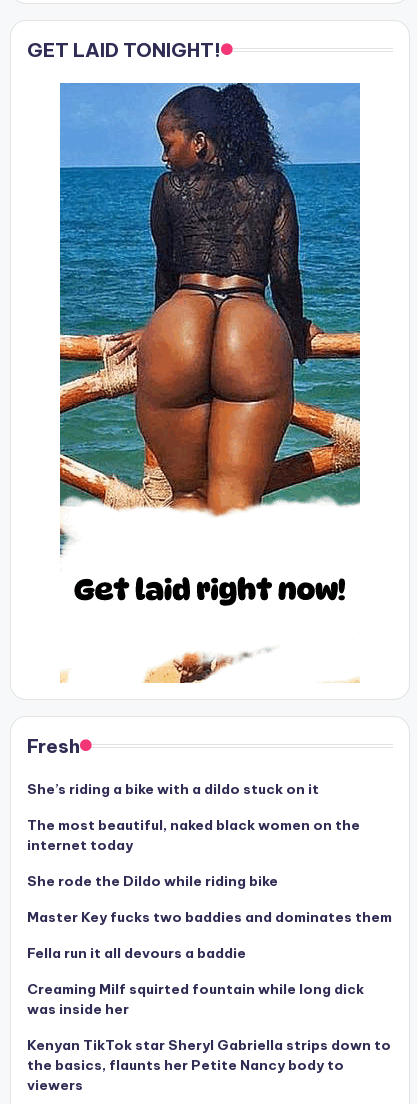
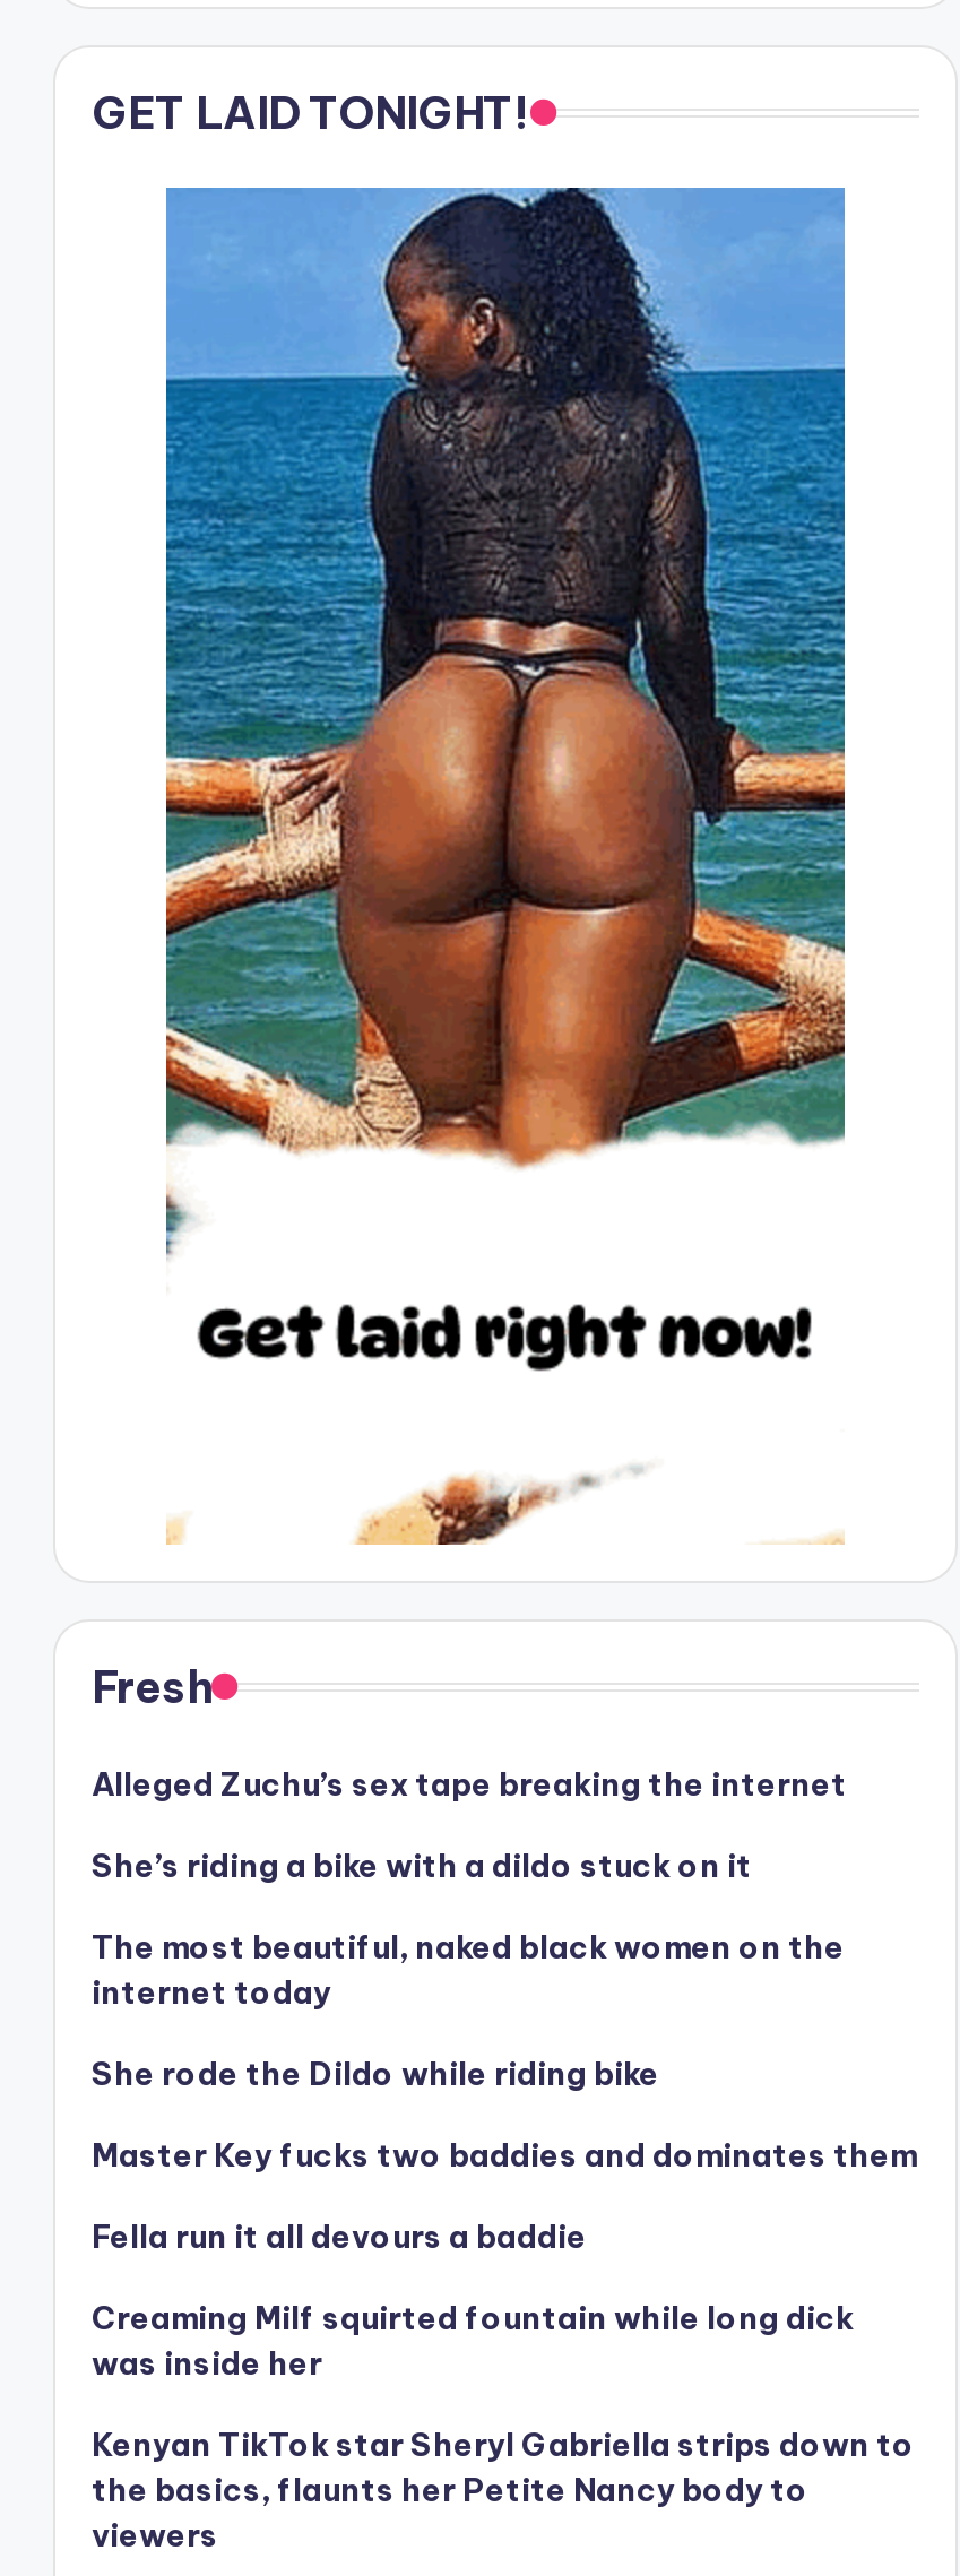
none -> [92,1763,847,1804] Alleged Zuchu’s sex tape breaking the internet

